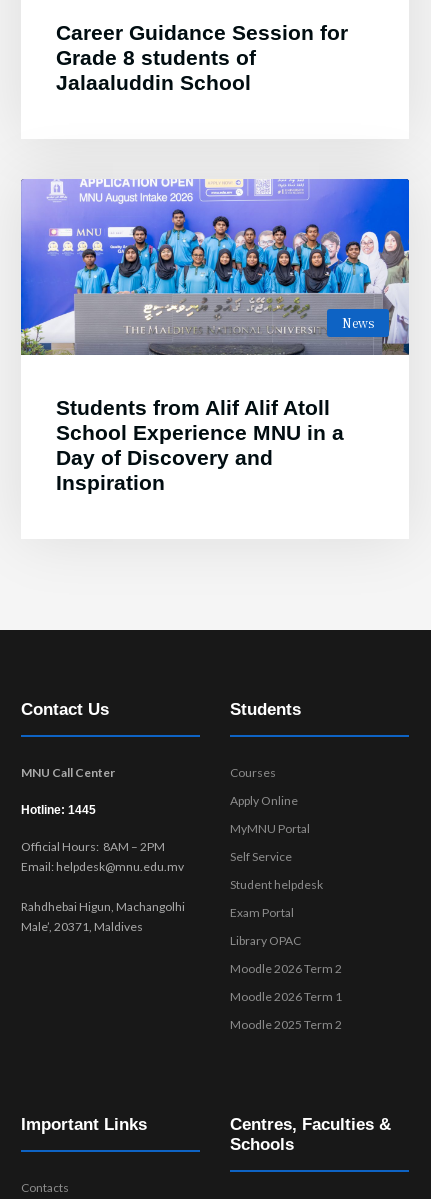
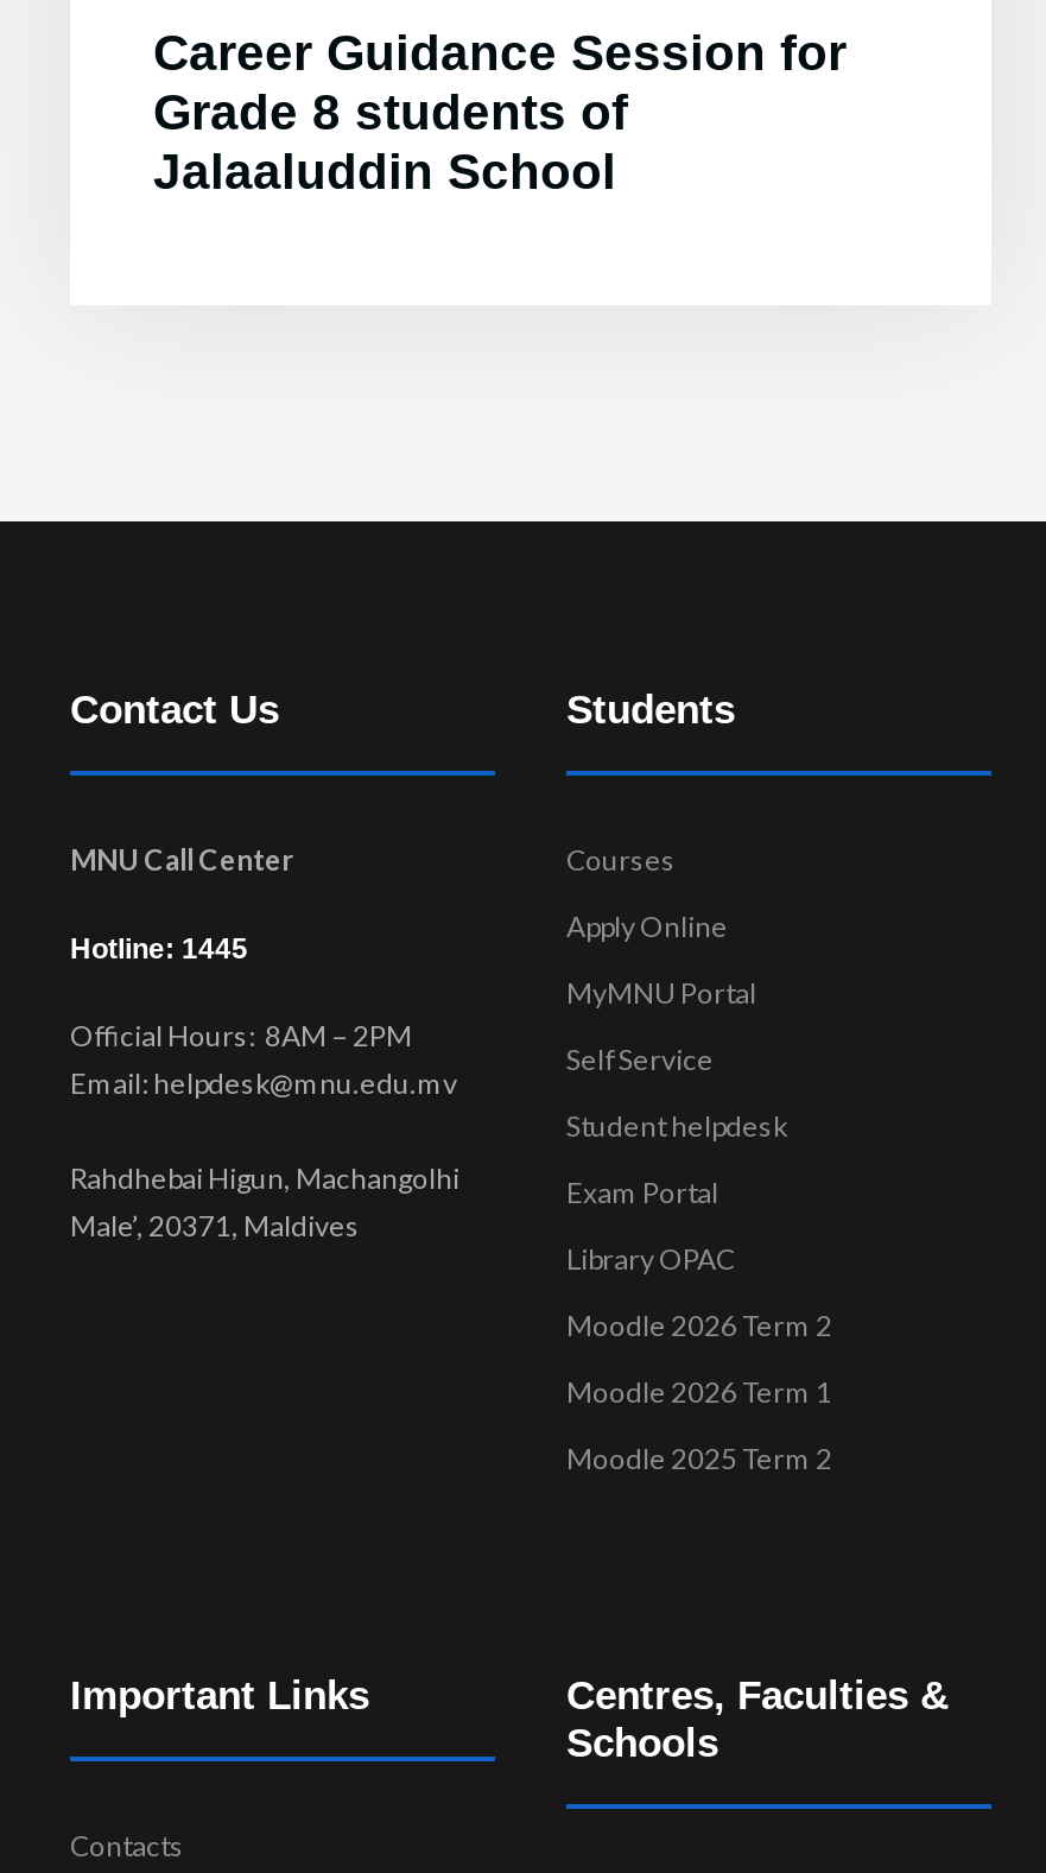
[20,178,410,356] [image] | News -> none
[56,396,344,494] Students from Alif Alif Atoll | School Experience MNU in a | Day of Discovery and | Inspiration -> none

